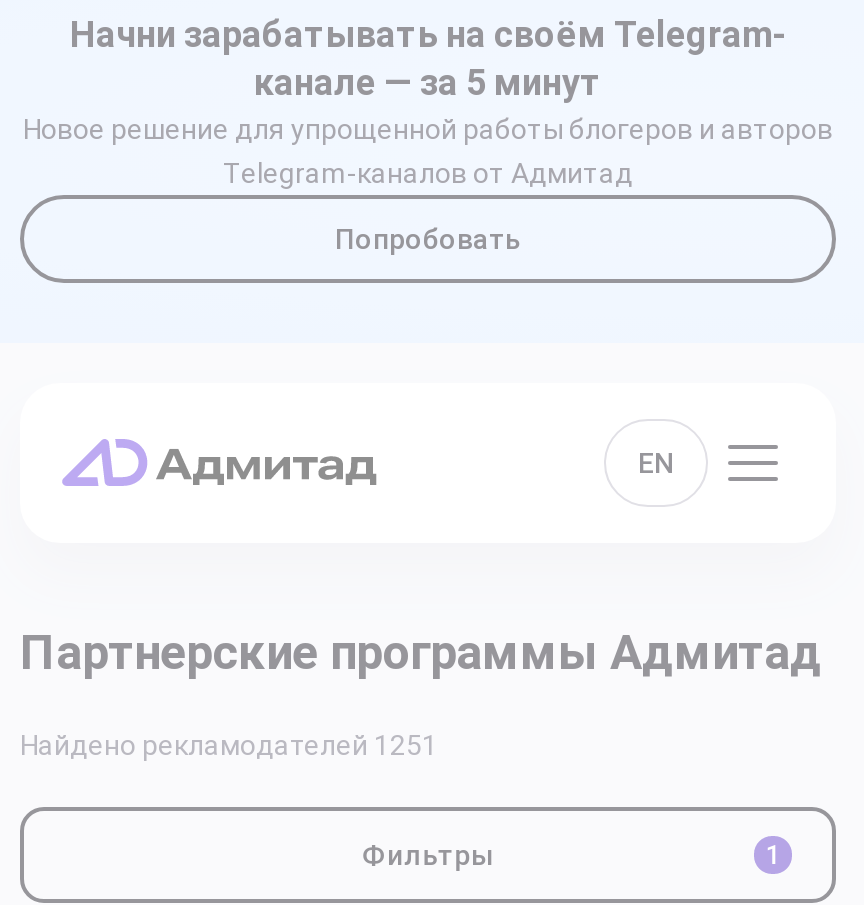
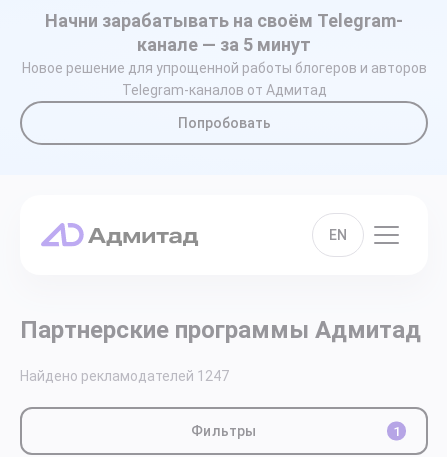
[20,729,438,761] Найдено рекламодателей 1251 -> [20,368,229,384] Найдено рекламодателей 1247

